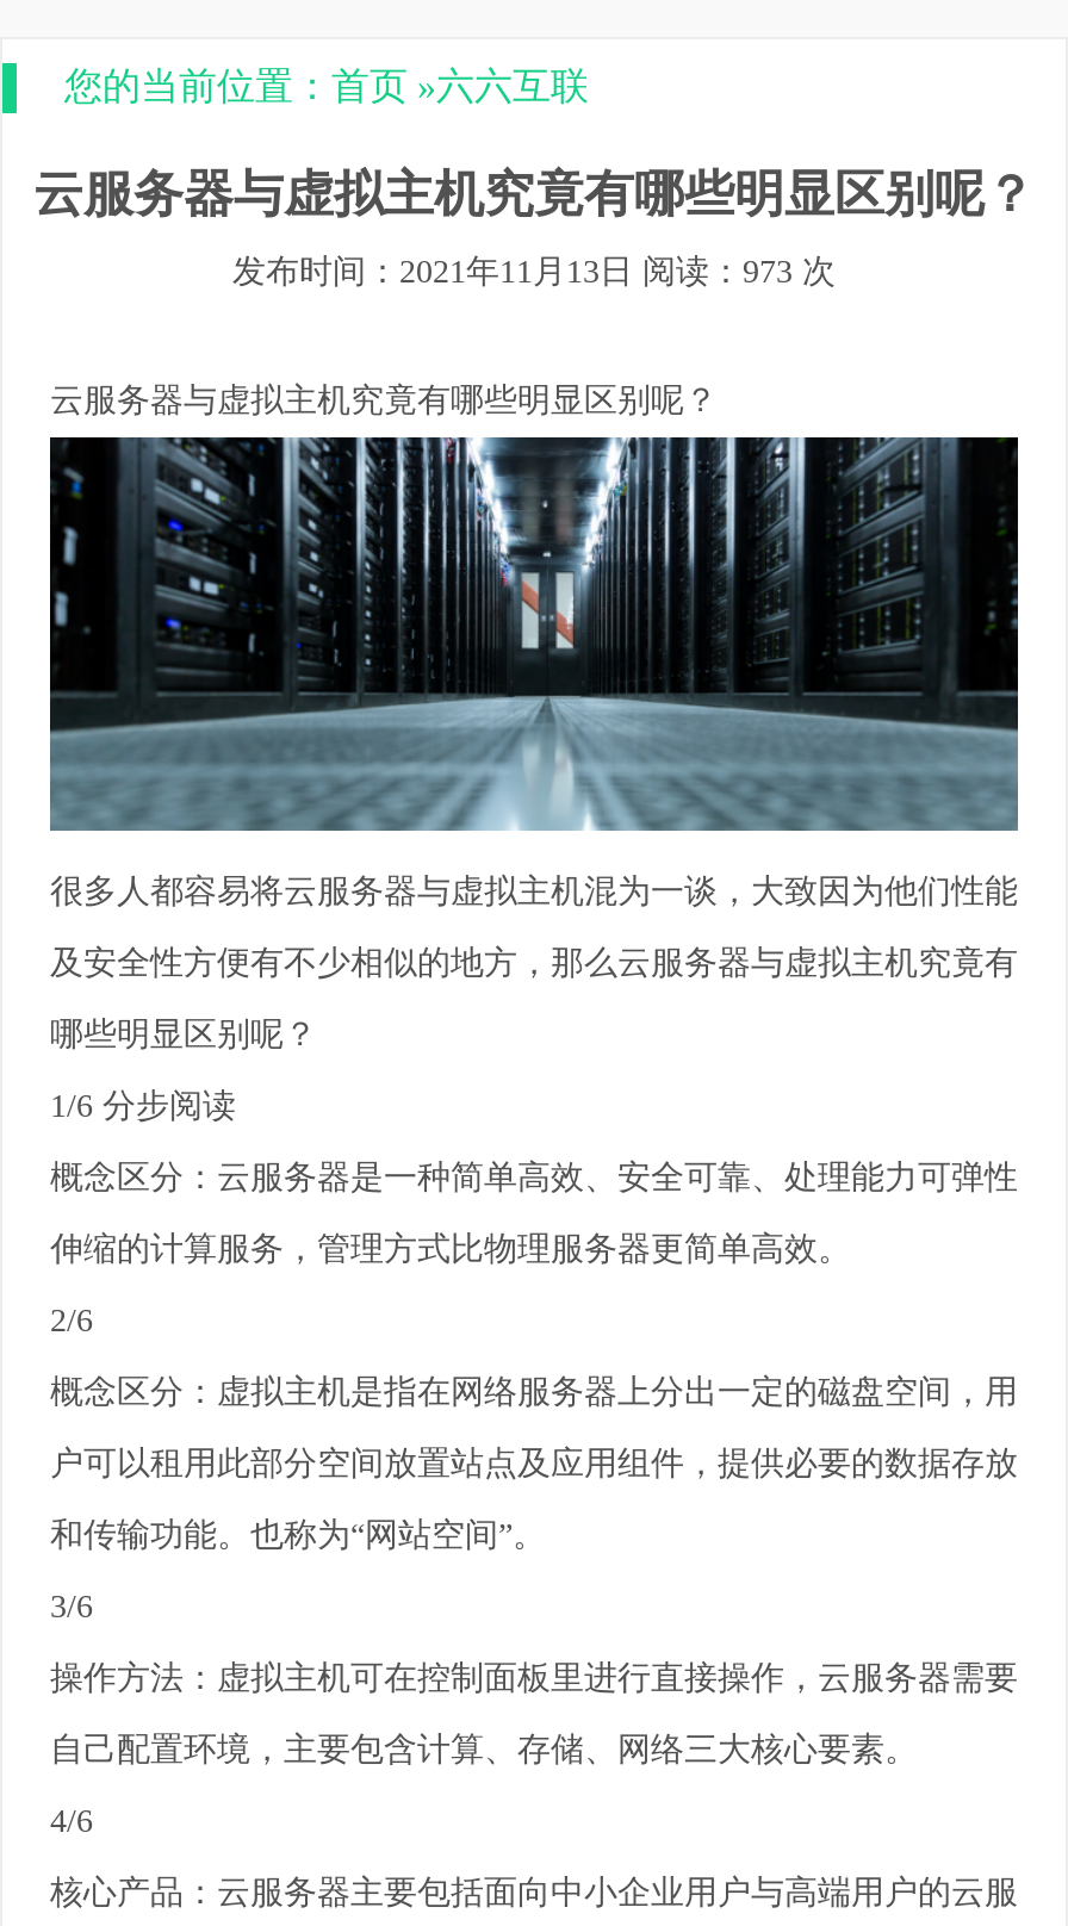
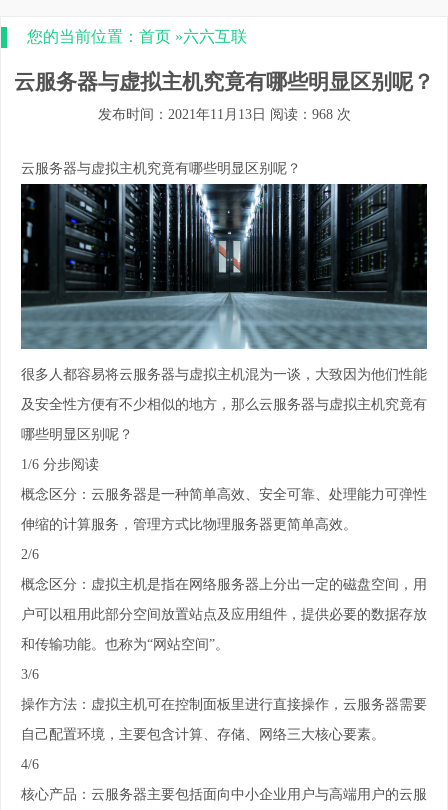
[232,254,836,290] 发布时间：2021年11月13日 阅读：973 次 -> [97,107,350,122] 发布时间：2021年11月13日 阅读：968 次

